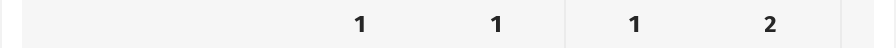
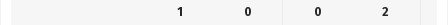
[491,10,503,38] 1 -> [244,5,252,19] 0
[629,10,641,38] 1 -> [314,5,322,19] 0

